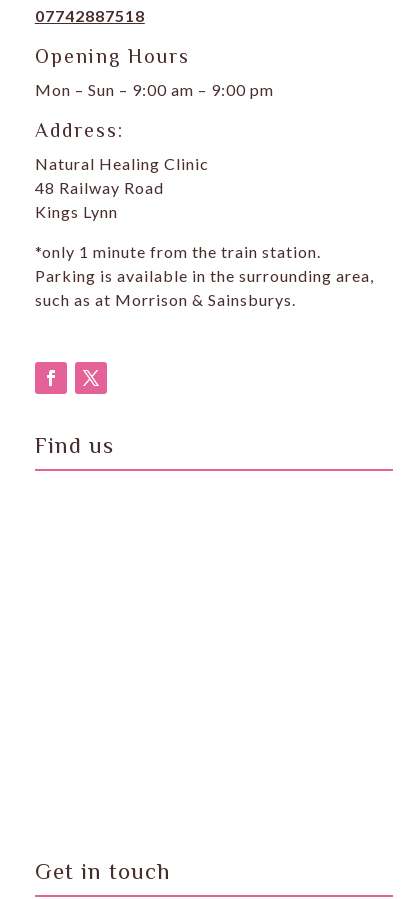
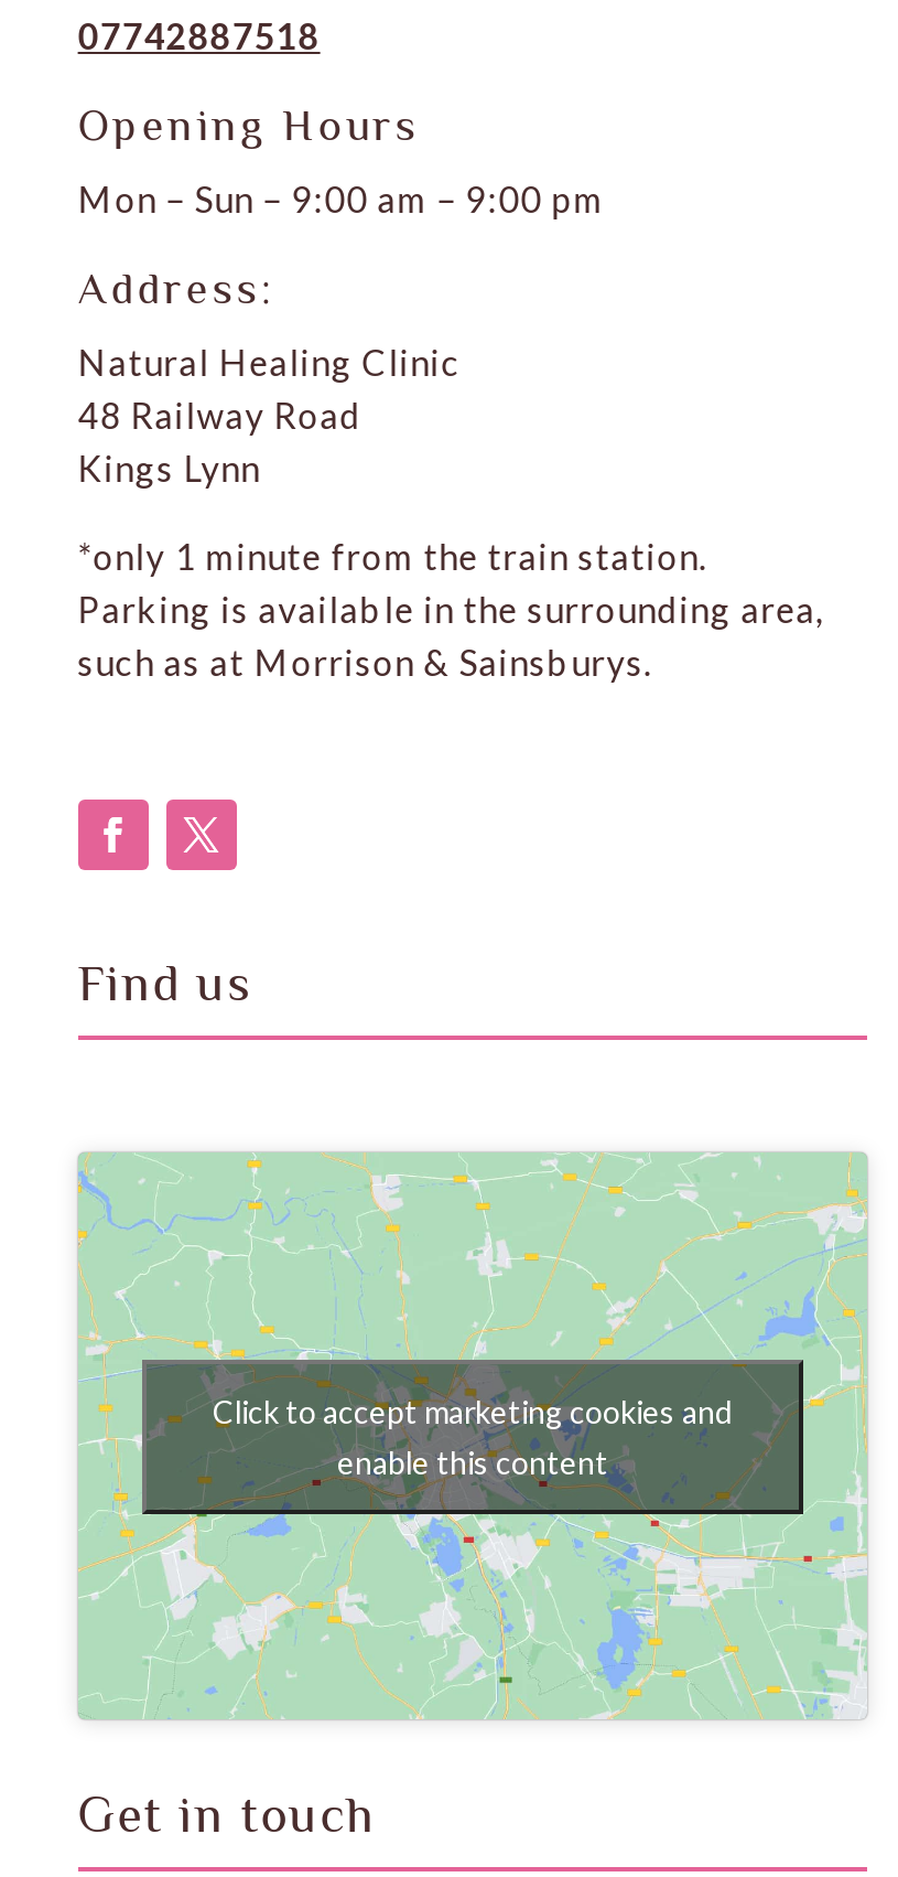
none -> [74,1149,872,1725] [image] | Click to accept marketing cookies and | enable this content

